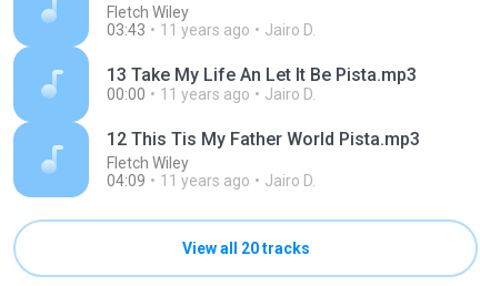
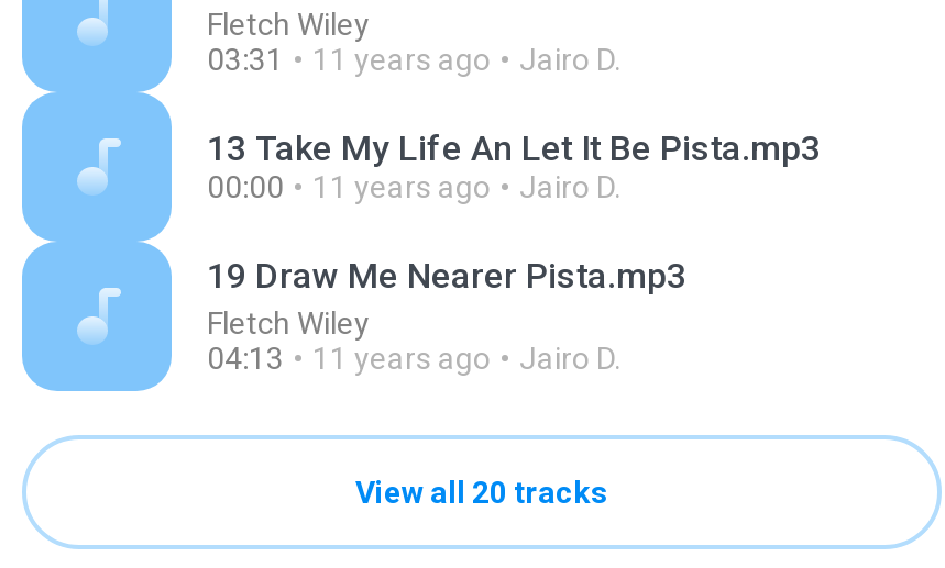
[107,21,316,39] 03:43 11 years ago Jairo D. -> [207,42,620,77] 03:31 11 years ago Jairo D.
[107,129,420,150] 12 This Tis My Father World Pista.mp3 -> [207,255,686,297] 19 Draw Me Nearer Pista.mp3
[107,172,316,190] 04:09 11 years ago Jairo D. -> [207,341,620,376] 04:13 11 years ago Jairo D.

